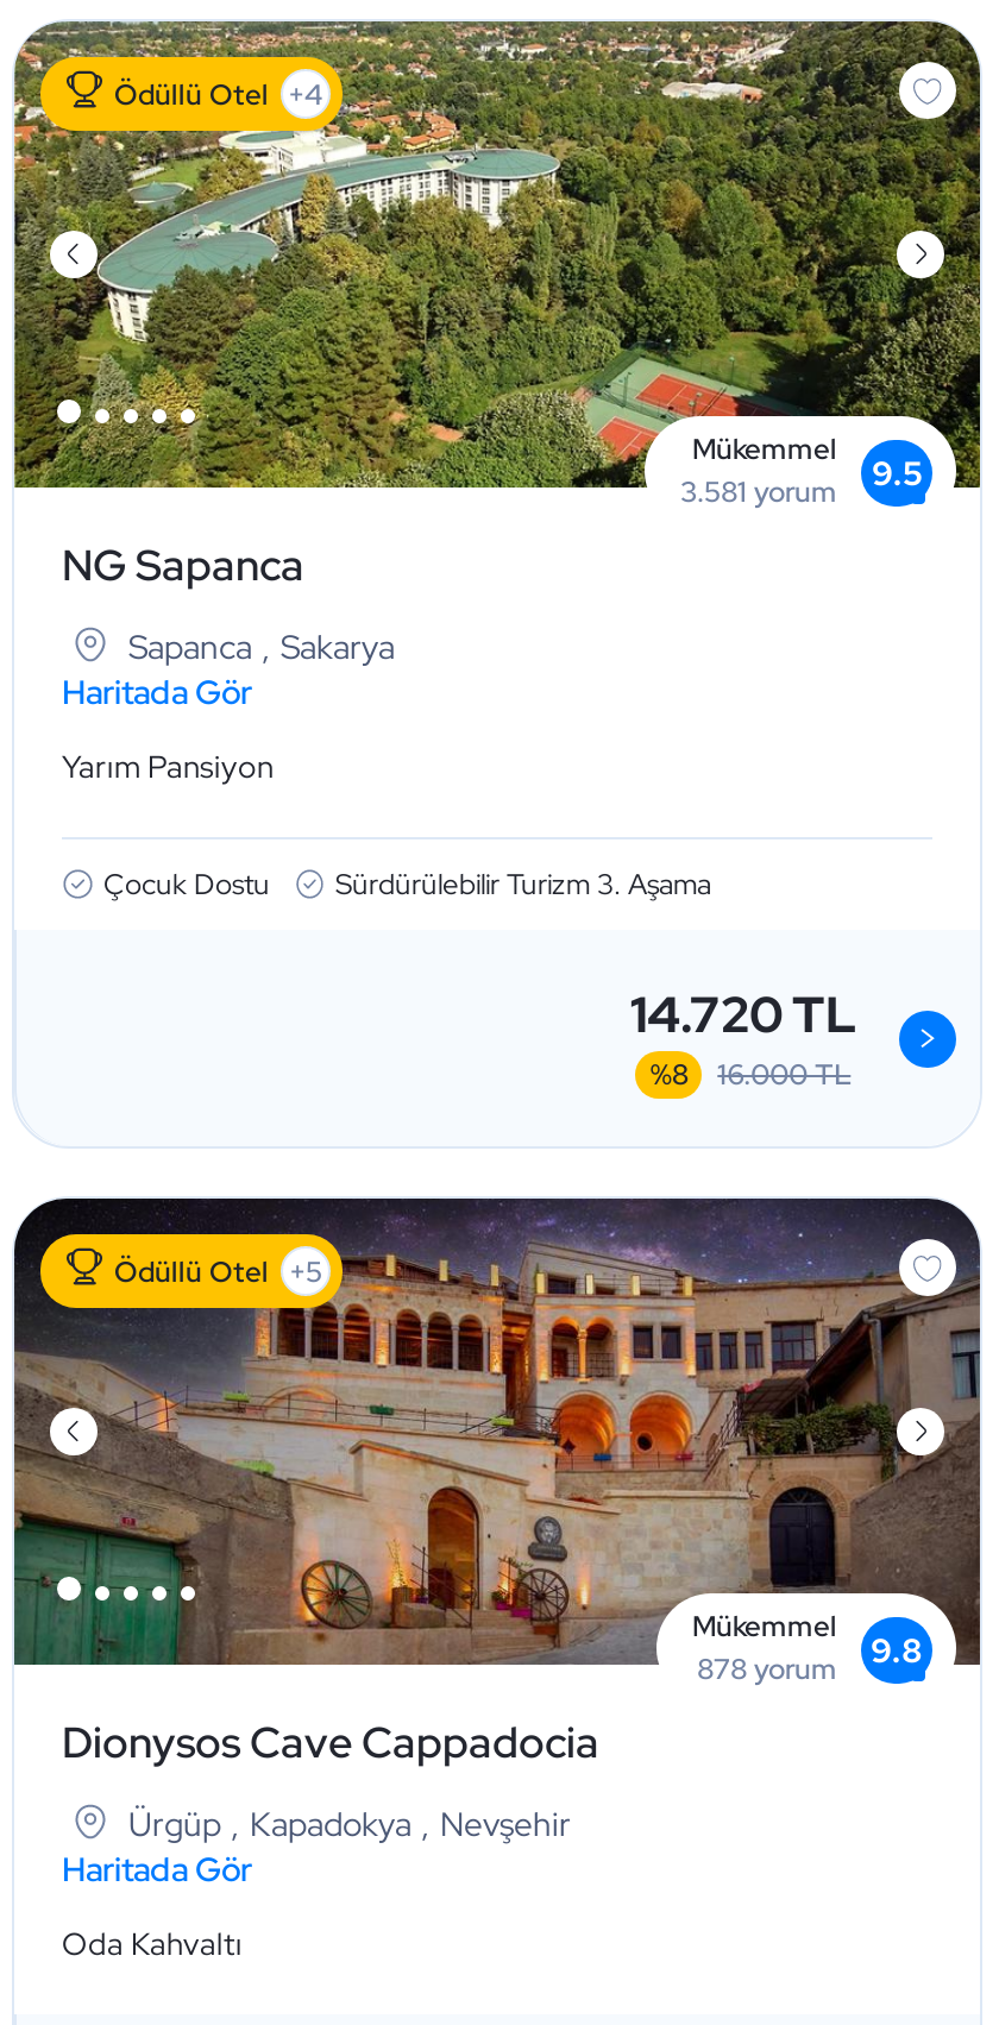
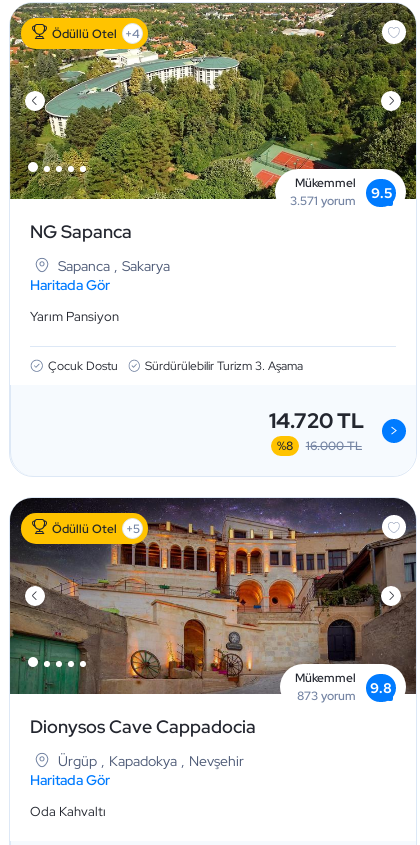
[680,451,922,512] 3.581 yorum 9.5 -> [290,184,391,209] 3.571 yorum 9.5
[697,1628,923,1689] 878 yorum 9.8 -> [297,679,392,704] 873 yorum 9.8

